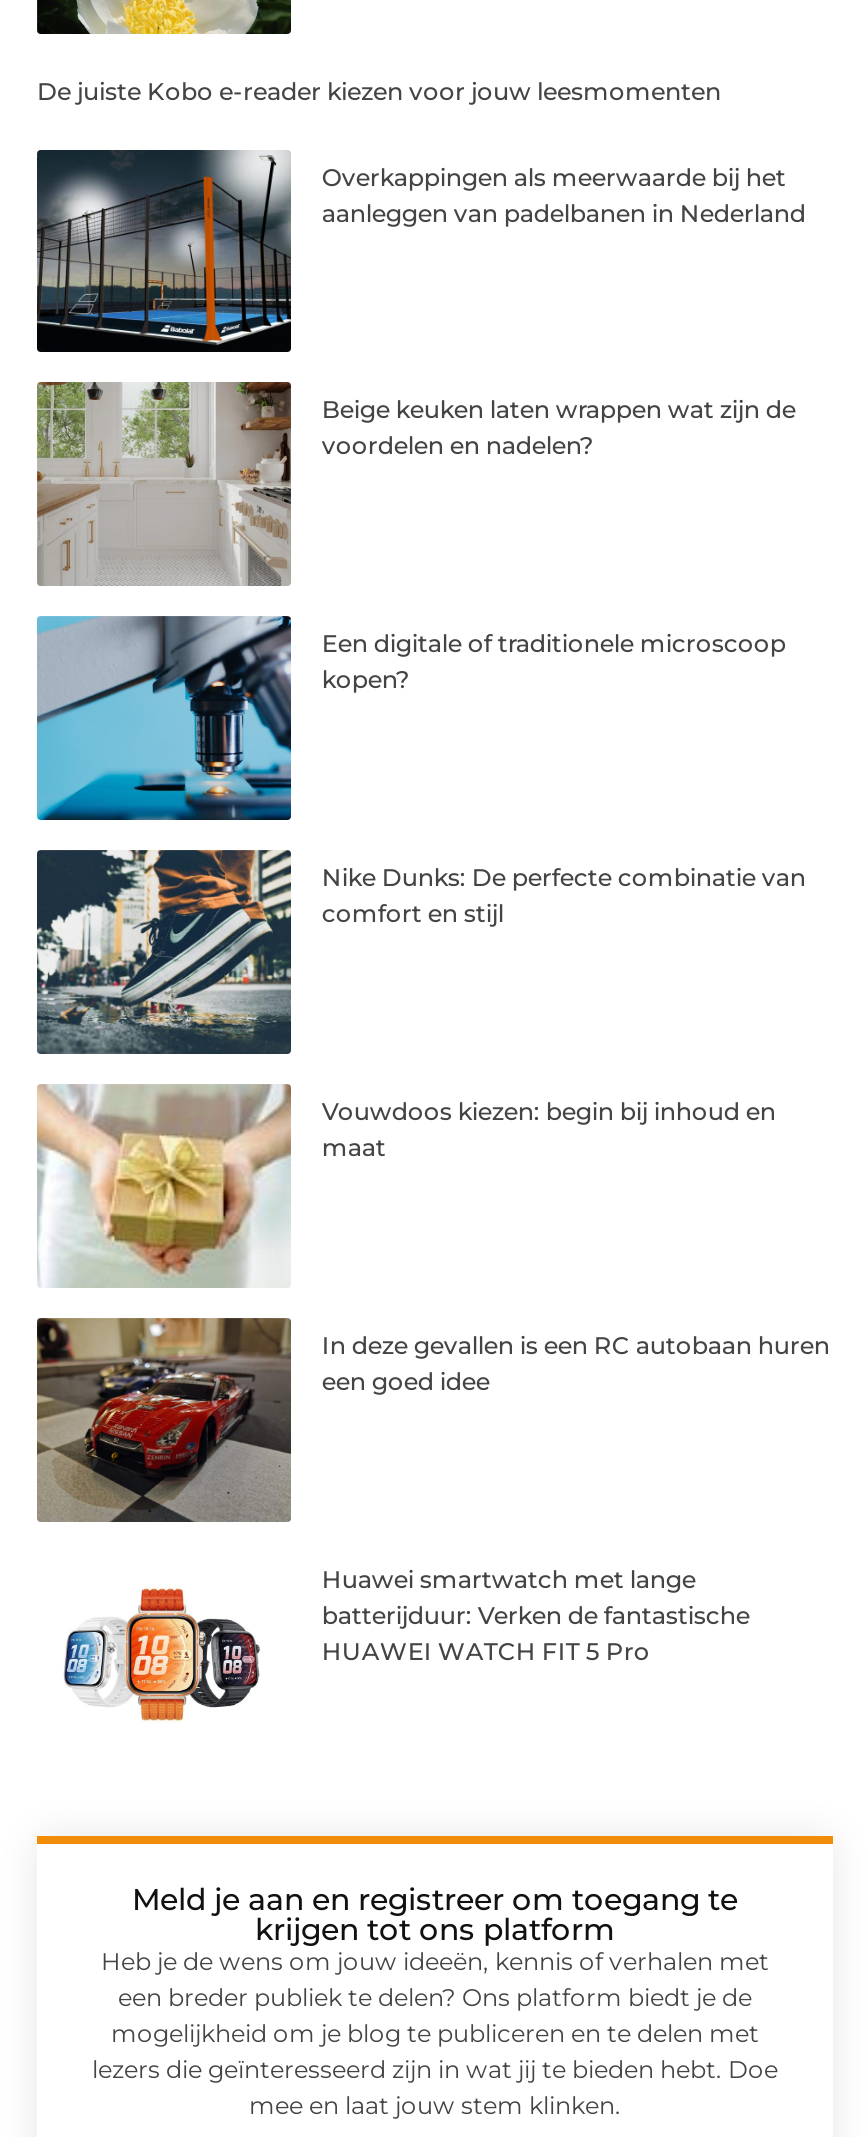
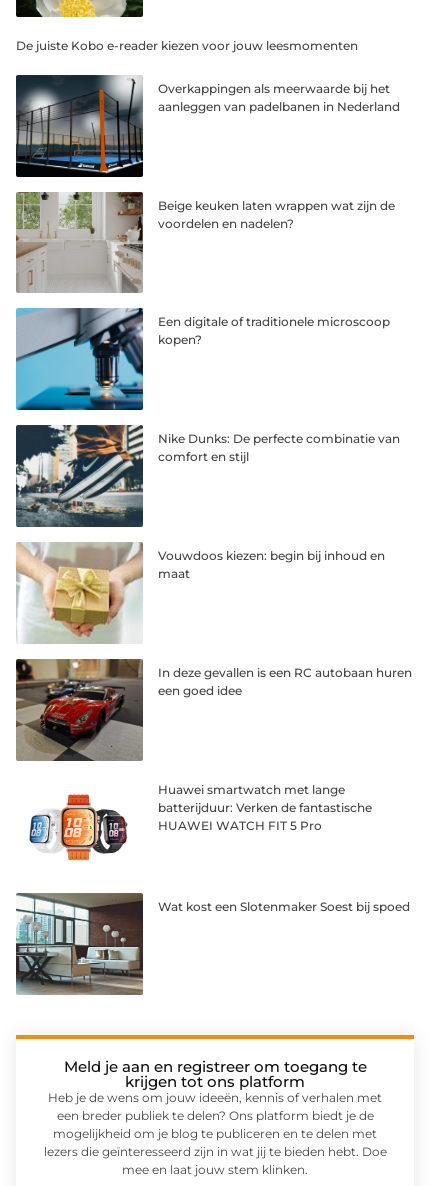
none -> [15,892,410,996] [image] | Wat kost een Slotenmaker Soest bij spoed

